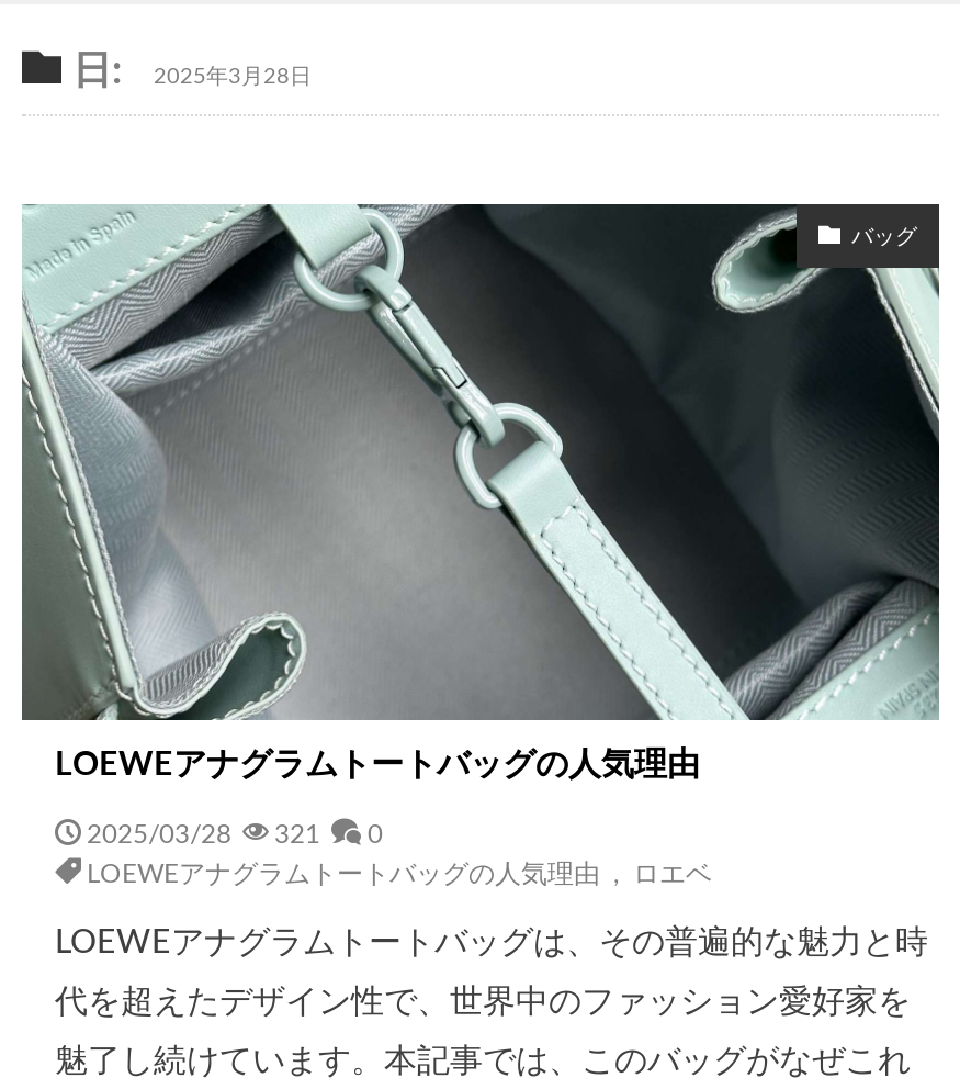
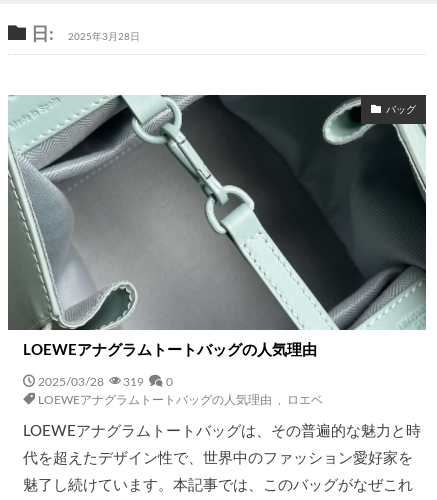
[87,819,383,846] 2025/03/28 321 0 -> [37,375,172,387] 2025/03/28 319 0

